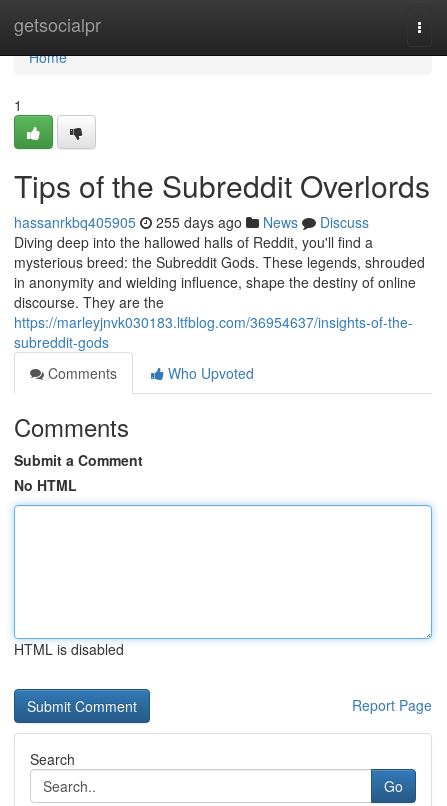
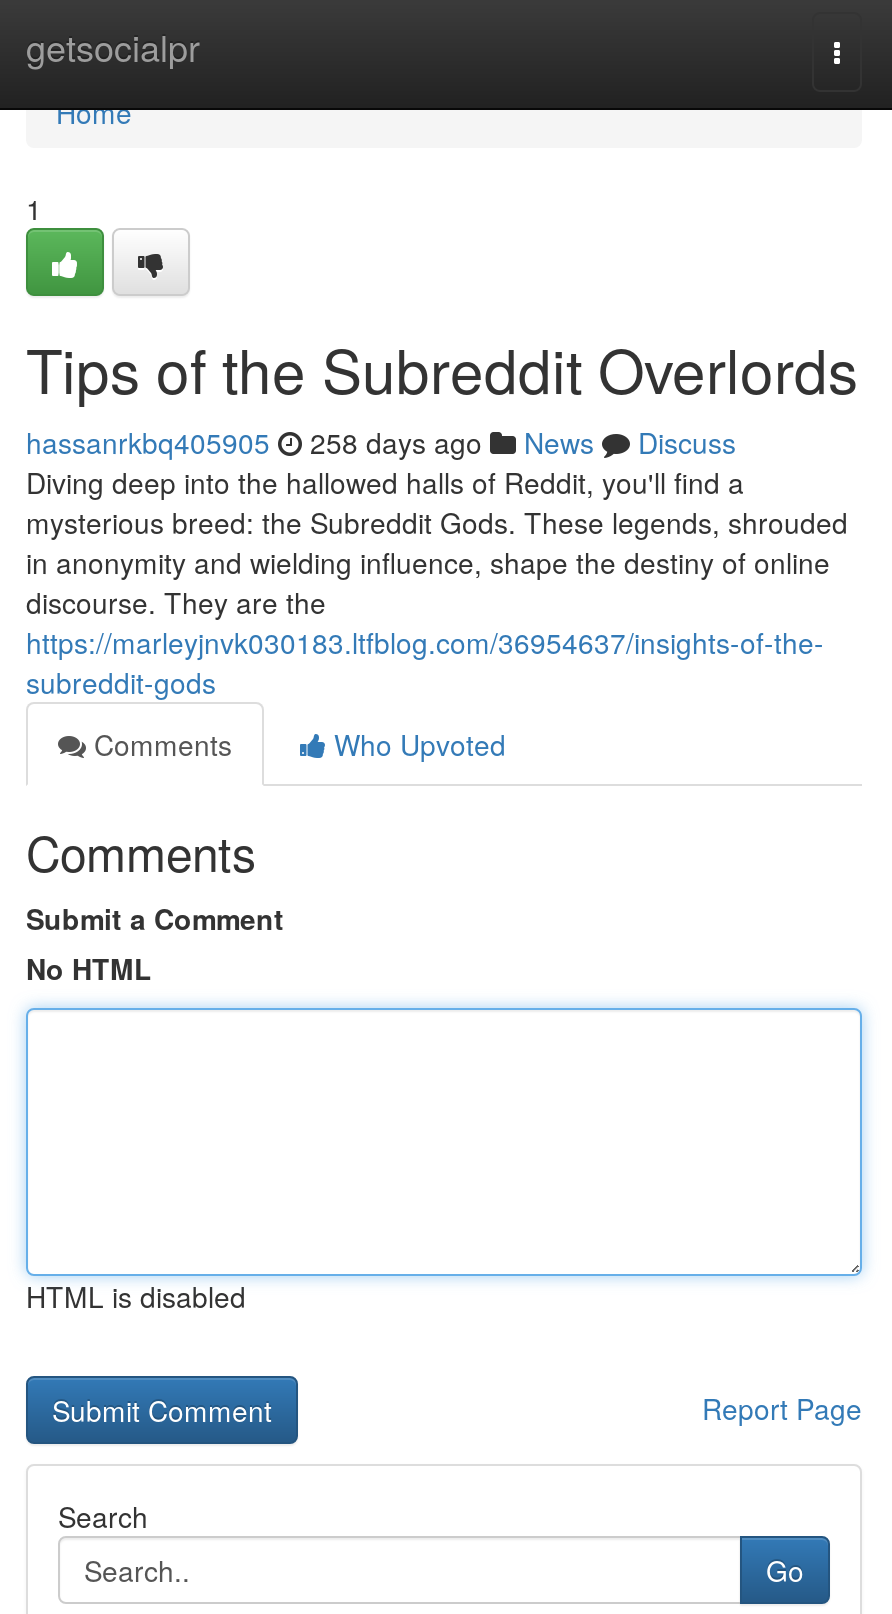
[14,212,369,232] hassanrkbq405905 255 days ago News Discuss -> [26,422,736,462] hassanrkbq405905 258 days ago News Discuss

